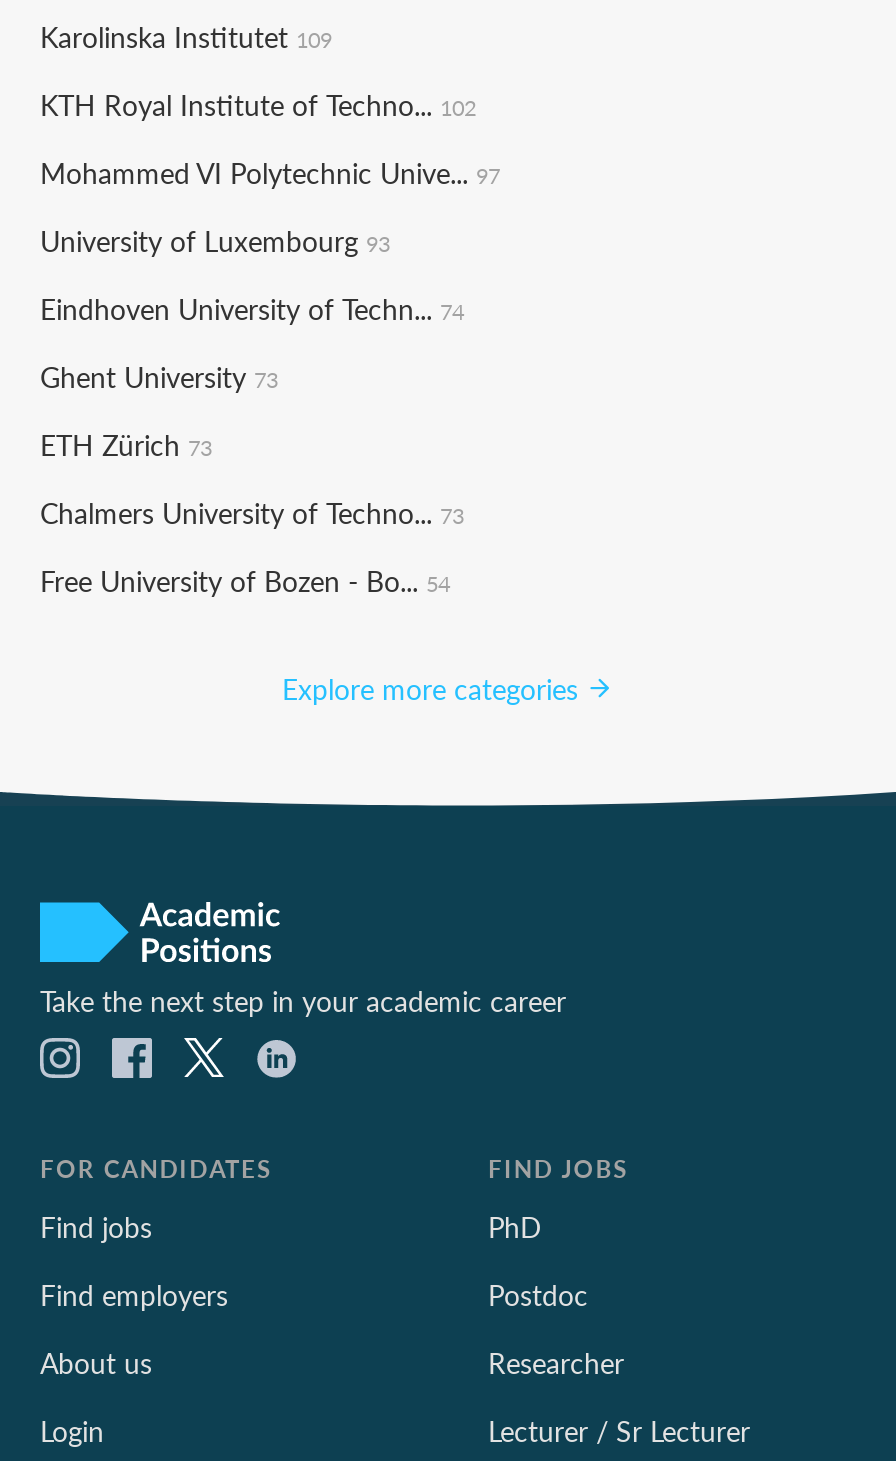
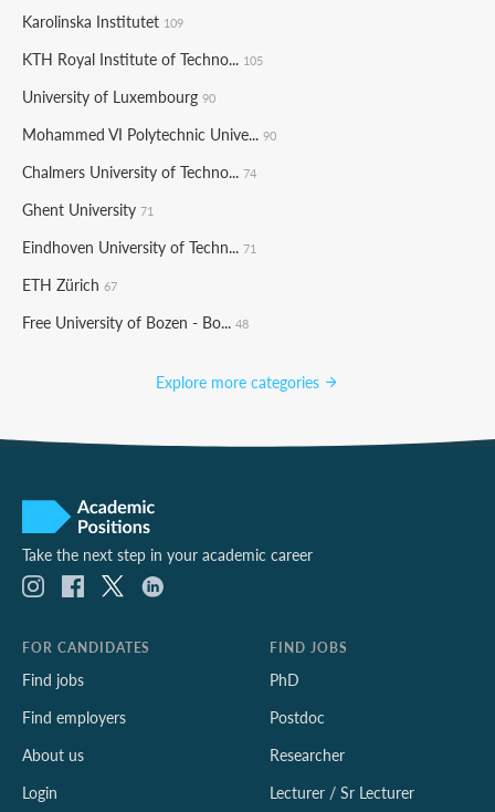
[40,84,476,124] KTH Royal Institute of Techno... 102 -> [22,48,263,70] KTH Royal Institute of Techno... 105
[40,152,500,192] Mohammed VI Polytechnic Unive... 97 -> [22,85,215,107] University of Luxembourg 90
[40,220,390,260] University of Luxembourg 93 -> [22,123,276,145] Mohammed VI Polytechnic Unive... 90
[40,288,464,328] Eindhoven University of Techn... 74 -> [22,160,256,183] Chalmers University of Techno... 74
[40,356,278,396] Ghent University 73 -> [22,198,154,220] Ghent University 71
[40,424,212,464] ETH Zürich 73 -> [22,236,256,258] Eindhoven University of Techn... 71
[40,492,464,532] Chalmers University of Techno... 73 -> [22,273,117,295] ETH Zürich 67
[40,560,450,600] Free University of Bozen - Bo... 54 -> [22,311,249,333] Free University of Bozen - Bo... 48

